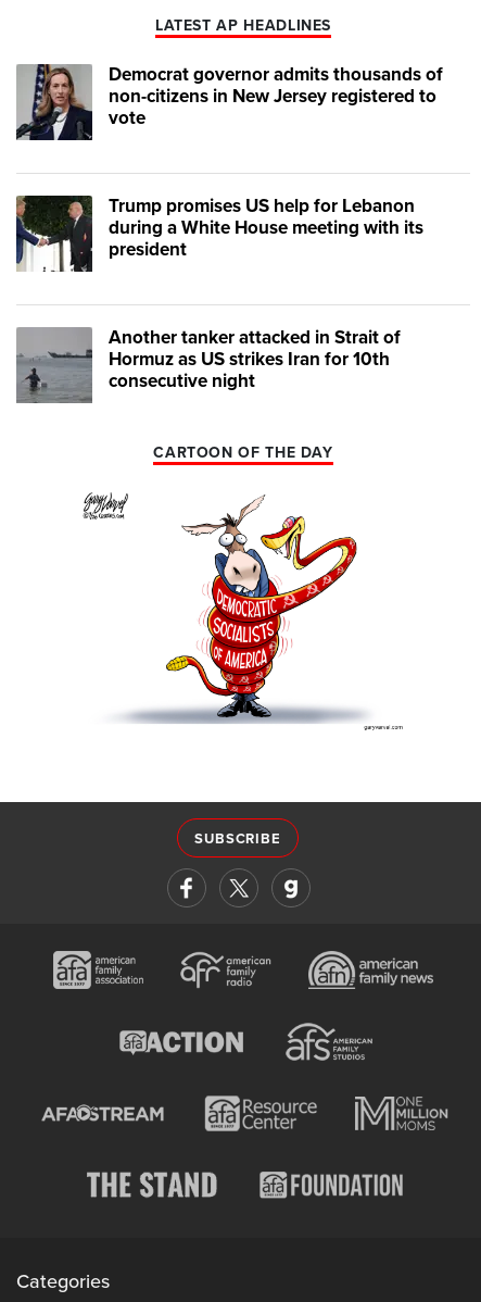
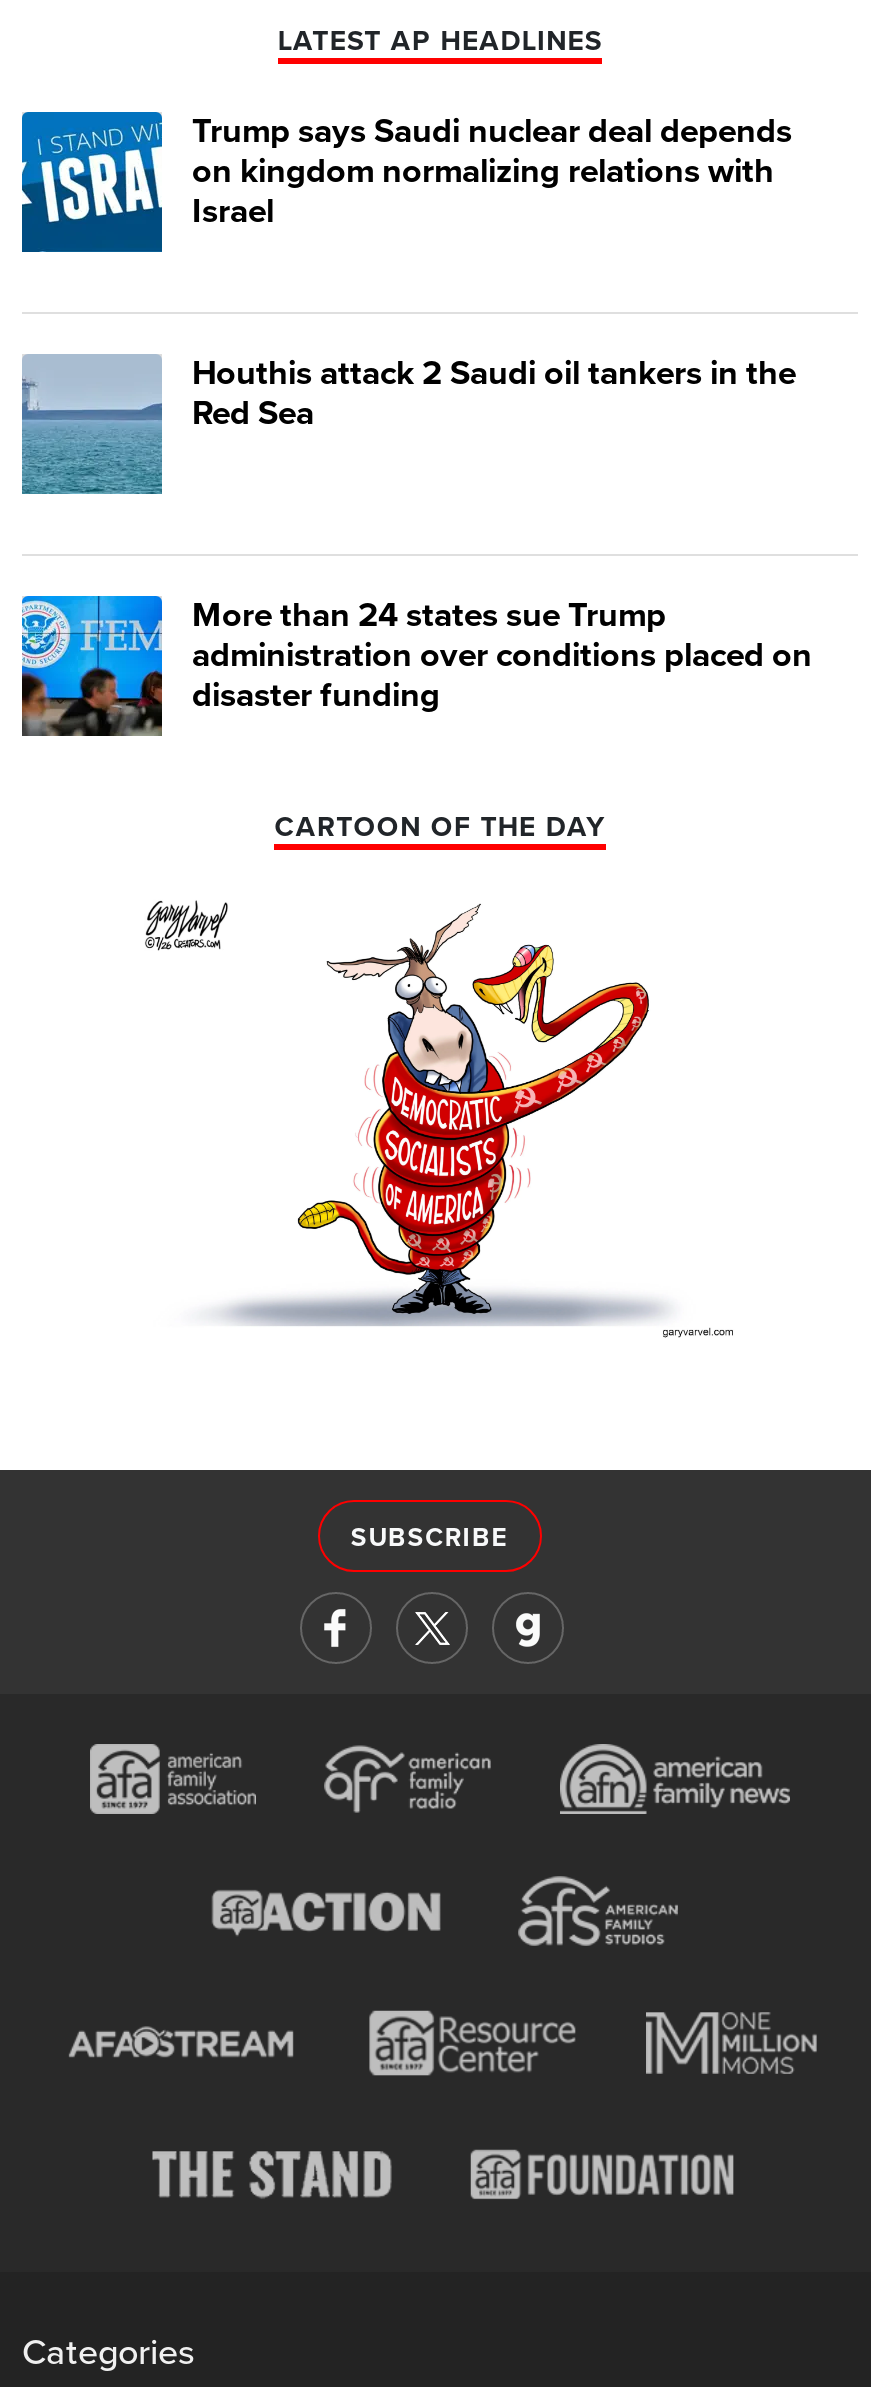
[16,63,443,141] [image] | Democrat governor admits thousands of | non-citizens in New Jersey registered to | vote -> [20,110,792,254] [image] | Trump says Saudi nuclear deal depends | on kingdom normalizing relations with | Israel
[15,195,423,273] [image] | Trump promises US help for Lebanon | during a White House meeting with its | president -> [20,352,796,496] [image] | Houthis attack 2 Saudi oil tankers in the | Red Sea
[15,326,401,403] [image] | Another tanker attacked in Strait of | Hormuz as US strikes Iran for 10th | consecutive night -> [20,594,812,736] [image] | More than 24 states sue Trump | administration over conditions placed on | disaster funding

